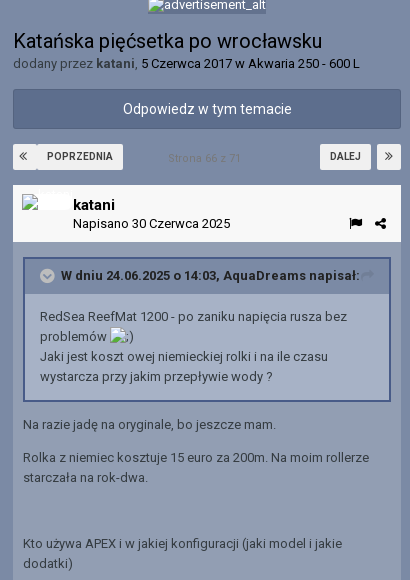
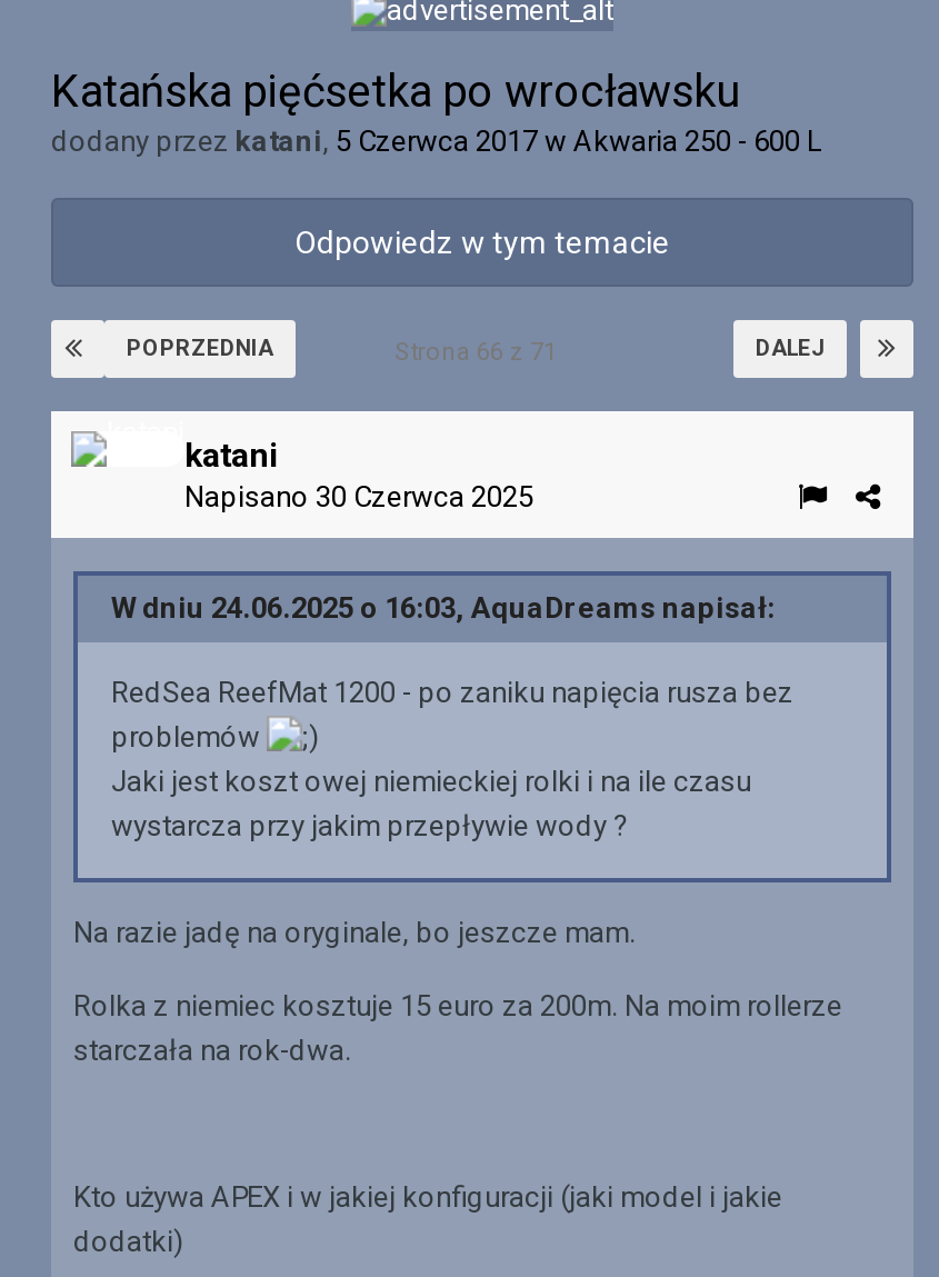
[61,267,360,282] W dniu 24.06.2025 o 14:03, AquaDreams napisał: -> [111,590,776,624] W dniu 24.06.2025 o 16:03, AquaDreams napisał:

